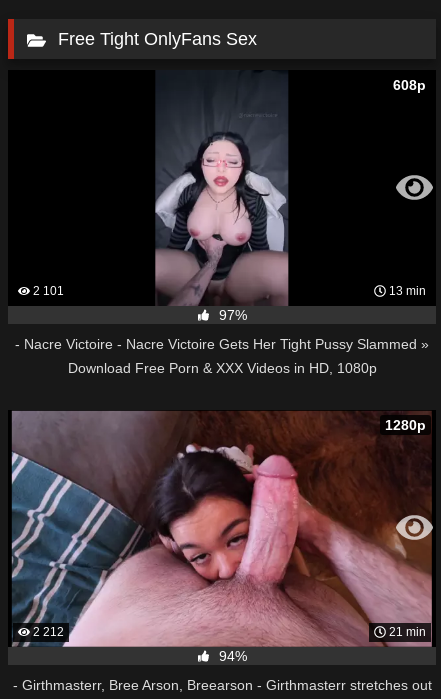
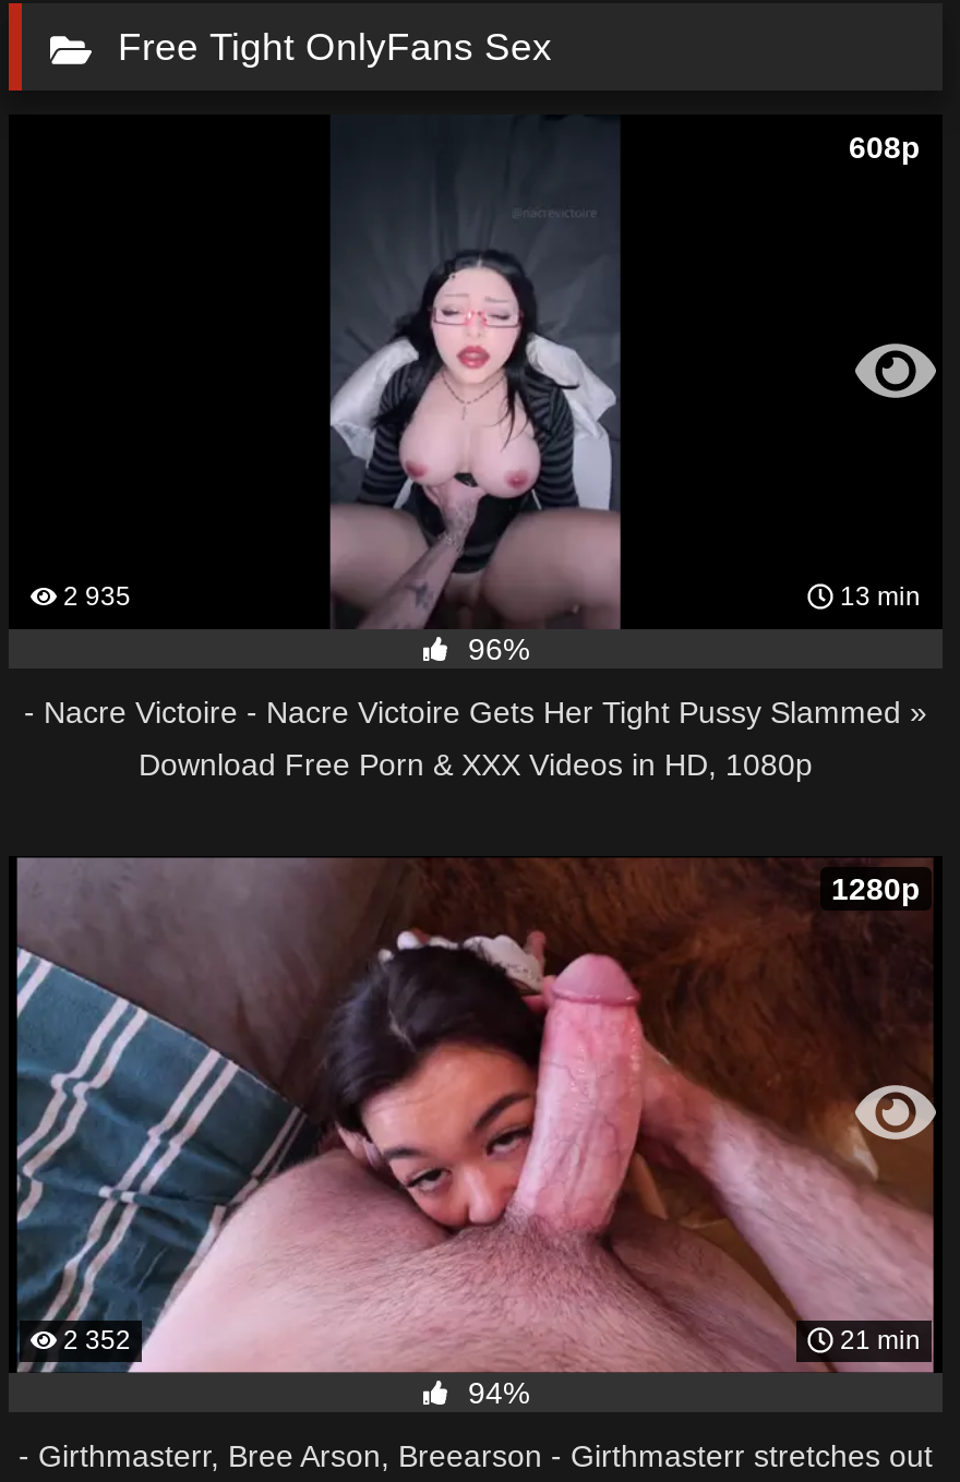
[30,284,64,298] 2 101 -> [57,582,131,613] 2 935
[218,307,246,323] 97% -> [468,632,529,667] 96%
[30,625,64,639] 2 212 -> [57,1325,131,1355] 2 352

